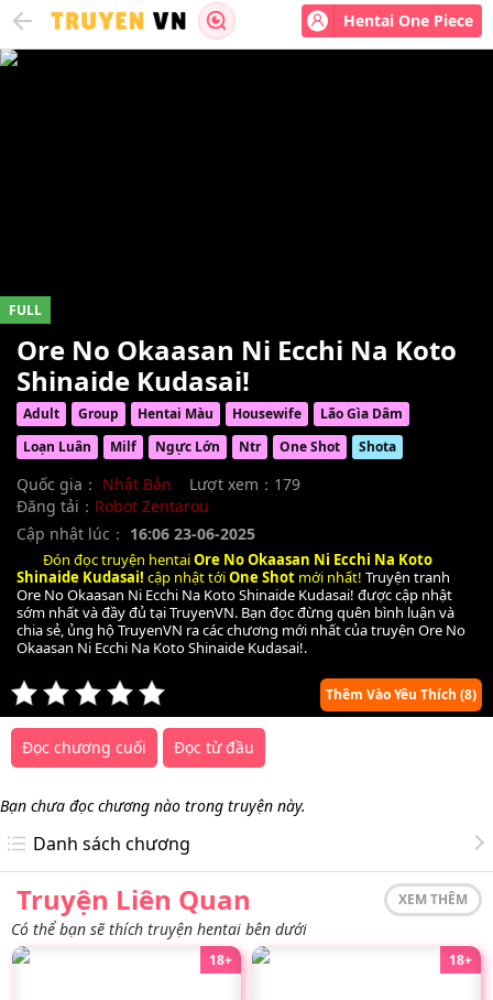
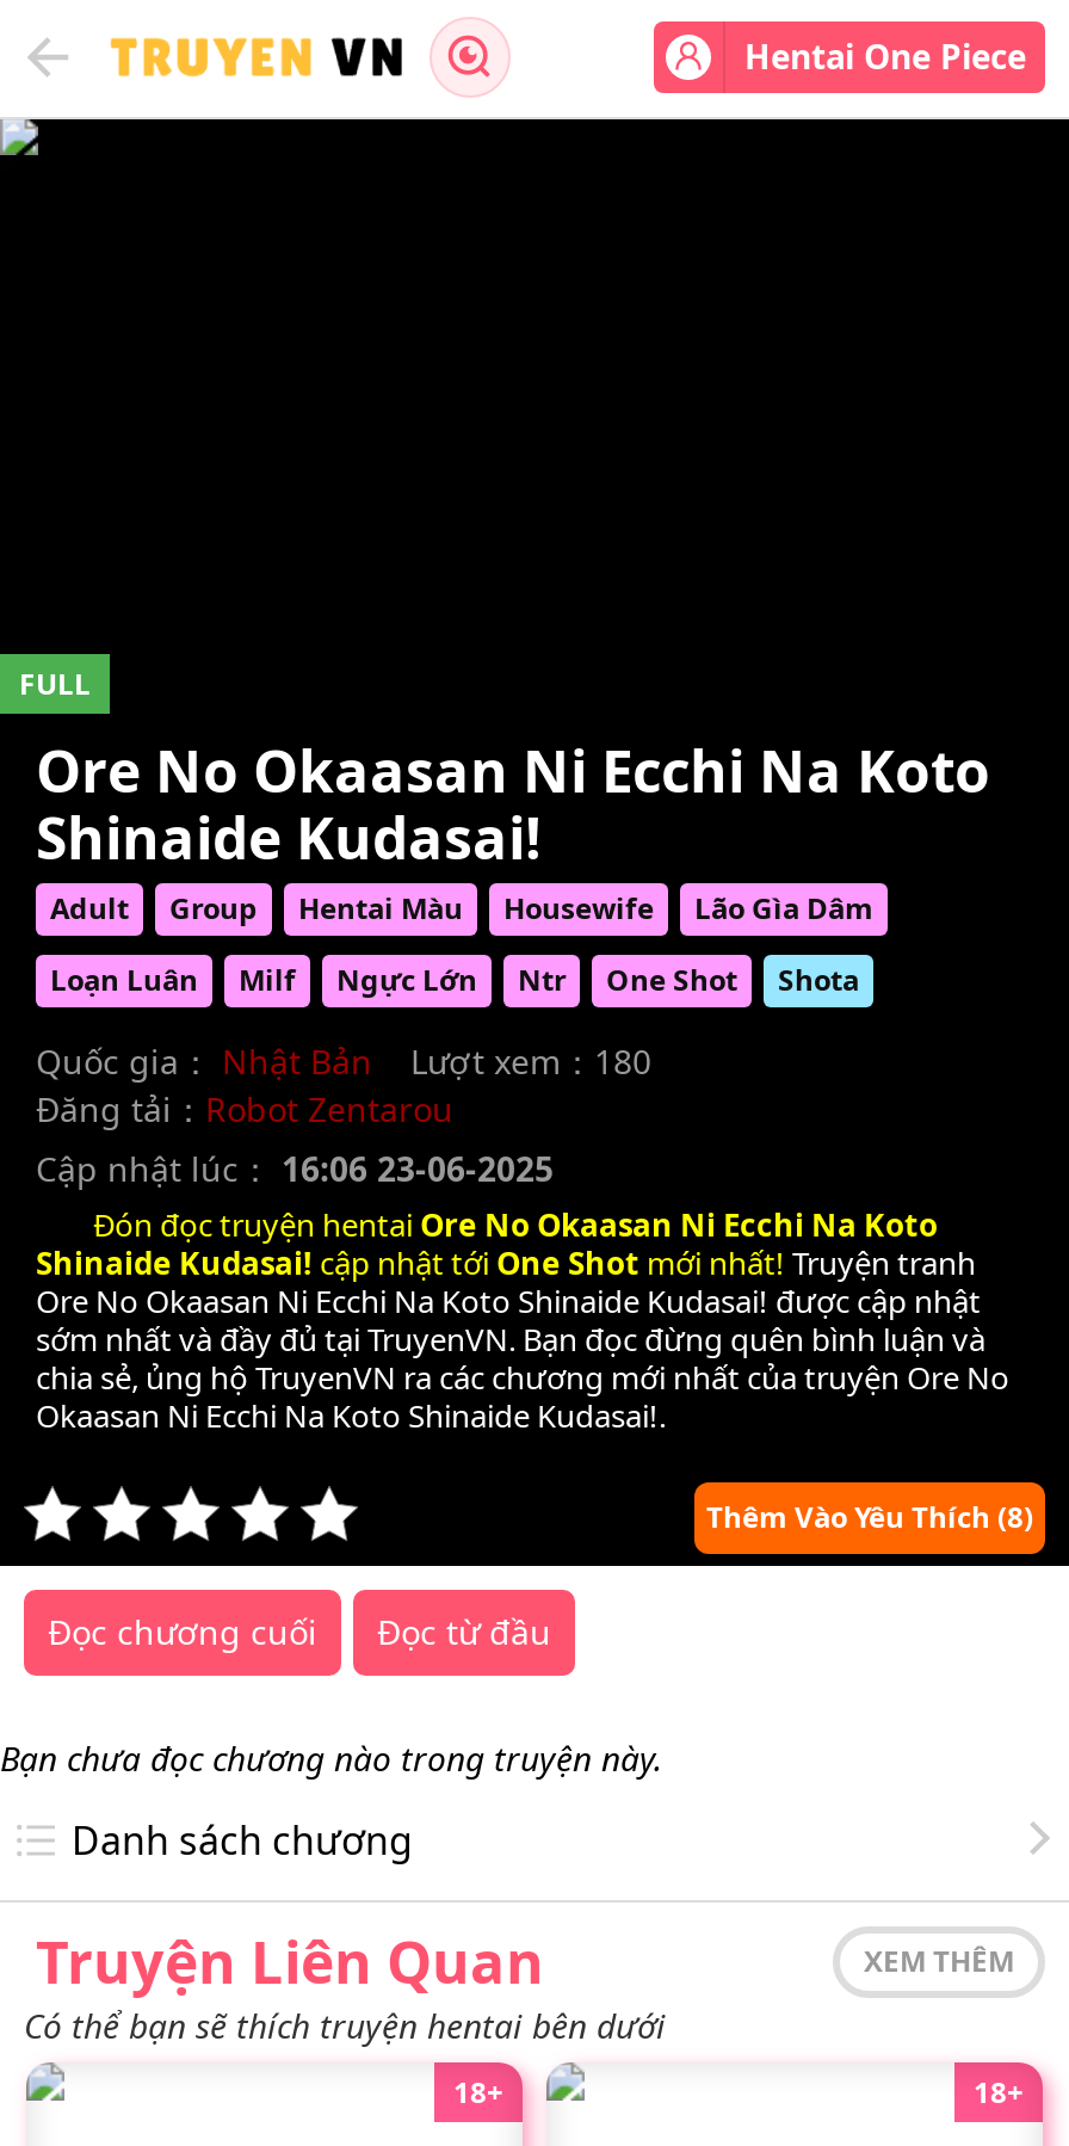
[189,474,300,494] Lượt xem：179 -> [410,1038,651,1084] Lượt xem：180

